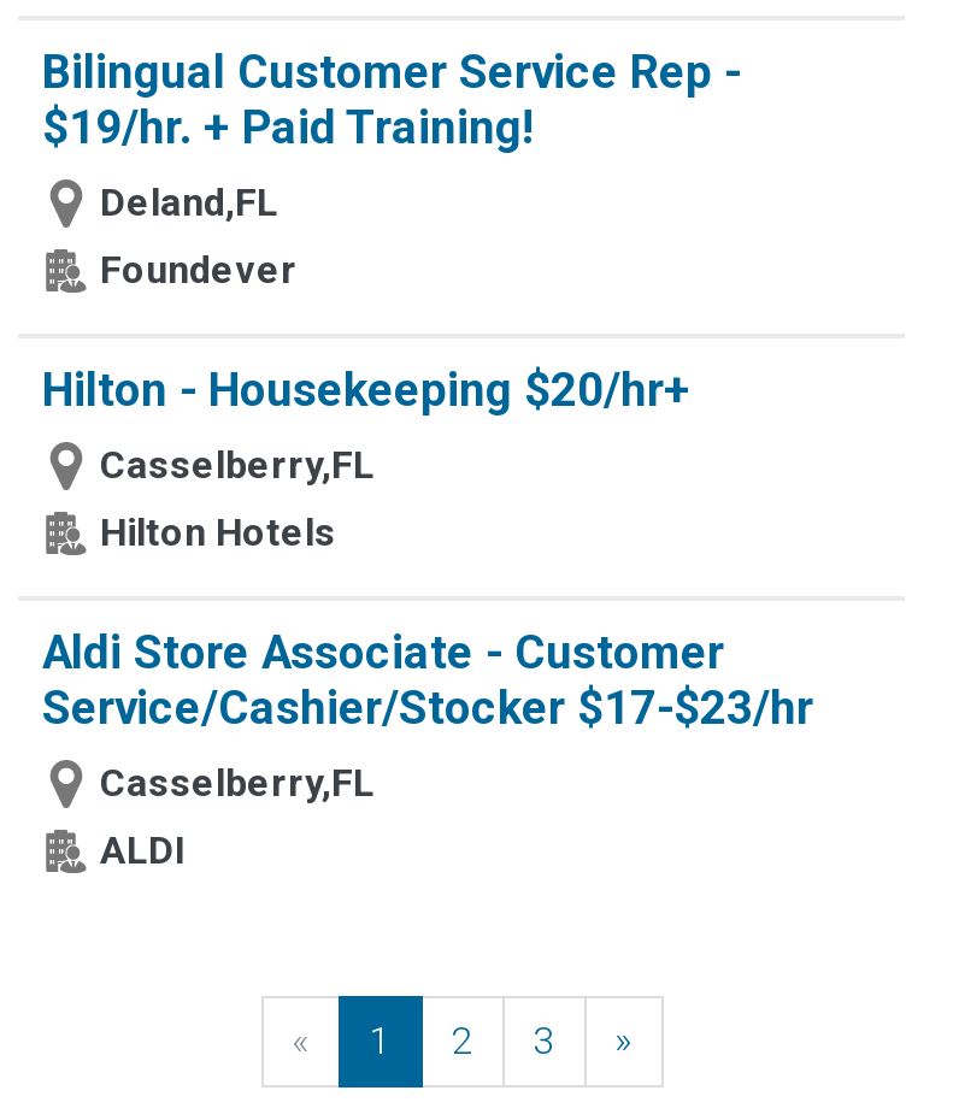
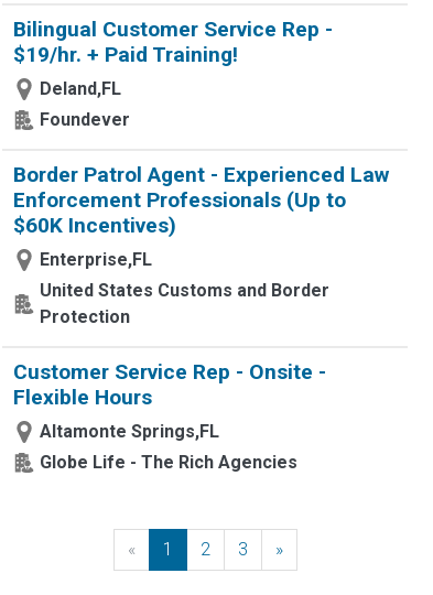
[42,363,690,488] Hilton - Housekeeping $20/hr+ | Casselberry,FL -> [13,162,389,270] Border Patrol Agent - Experienced Law | Enforcement Professionals (Up to | $60K Incentives) | Enterprise,FL
[100,509,336,555] Hilton Hotels -> [40,280,329,327] United States Customs and Border | Protection
[42,625,813,806] Aldi Store Associate - Customer | Service/Cashier/Stocker $17-$23/hr | Casselberry,FL -> [13,359,326,442] Customer Service Rep - Onsite - | Flexible Hours | Altamonte Springs,FL
[100,827,184,873] ALDI -> [40,452,297,473] Globe Life - The Rich Agencies

